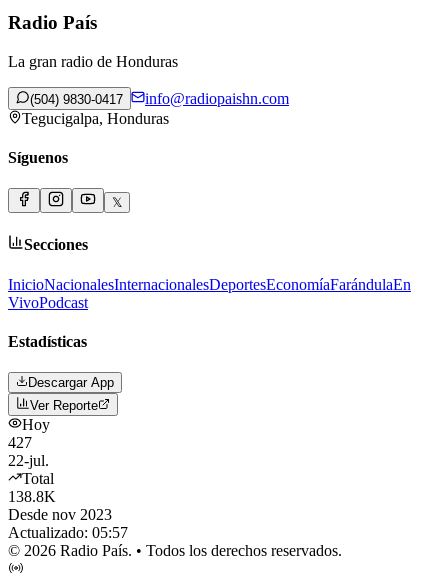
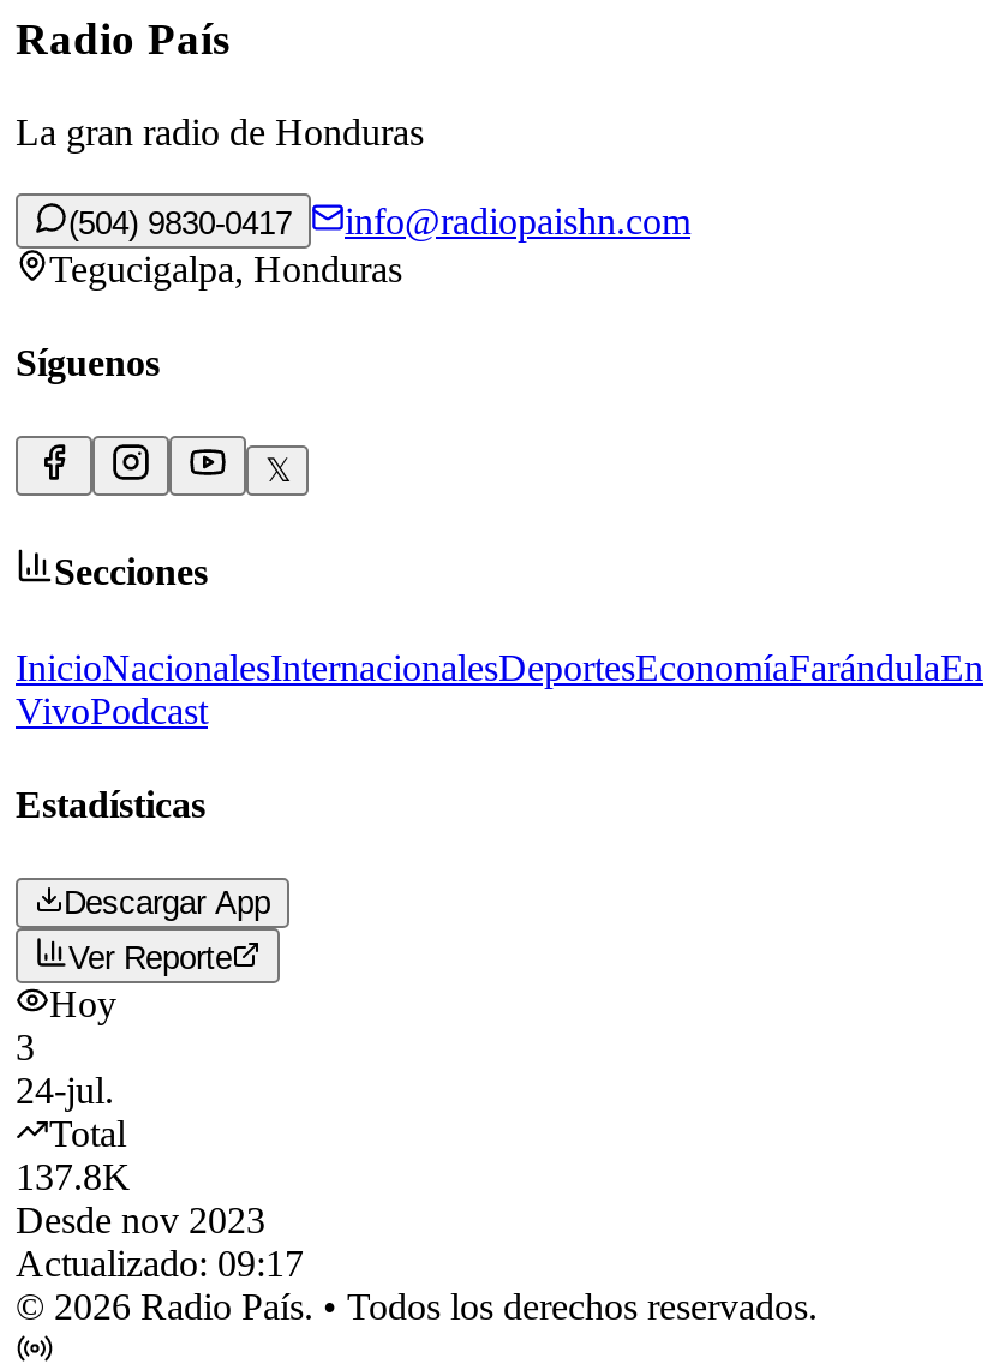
[8,434,49,469] 427 | 22-jul. -> [16,1027,114,1111] 3 | 24-jul.
[8,488,56,505] 138.8K -> [16,1157,131,1198] 137.8K
[8,524,128,541] Actualizado: 05:57 -> [16,1243,304,1284] Actualizado: 09:17

